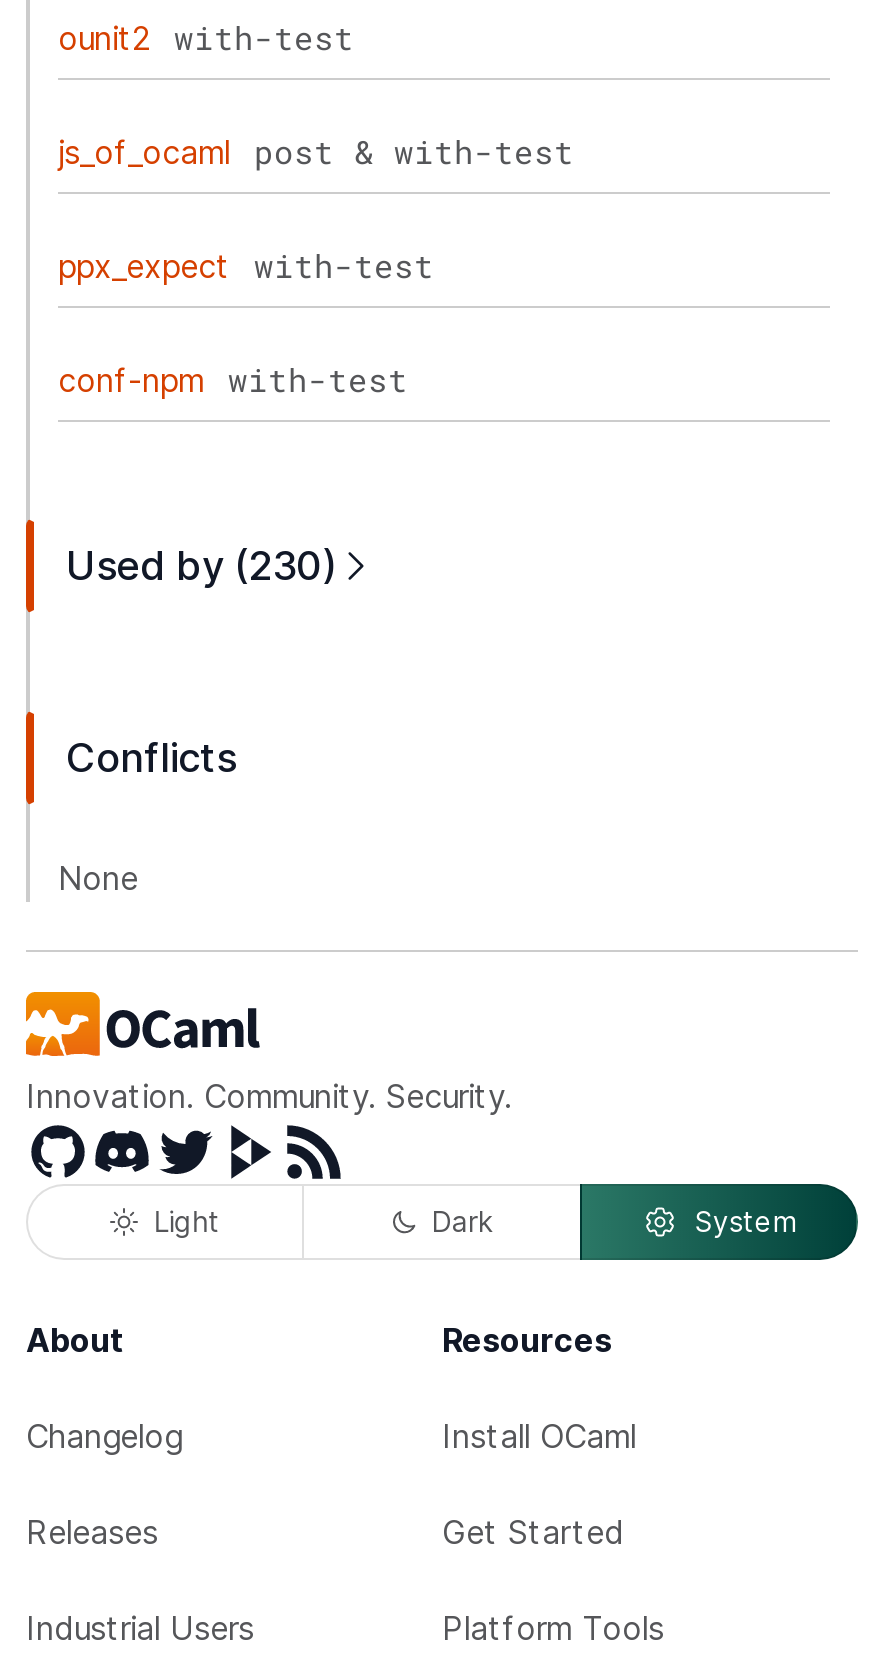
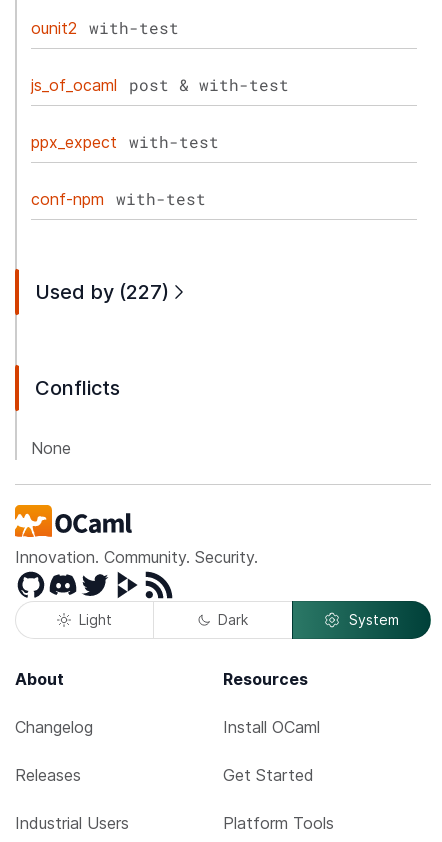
[66,542,336,590] Used by (230) -> [35,280,169,304] Used by (227)

